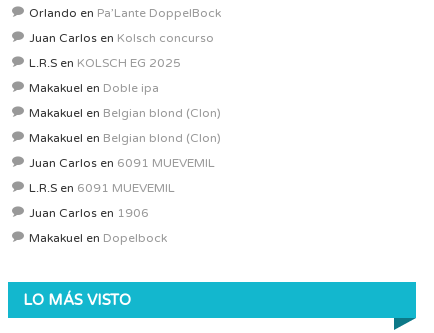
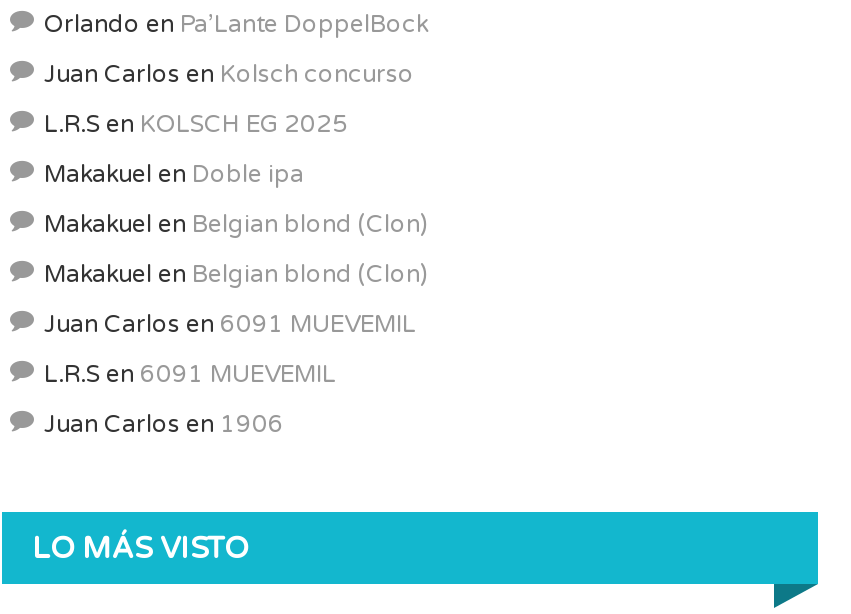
[29,231,167,245] Makakuel en Dopelbock -> none

